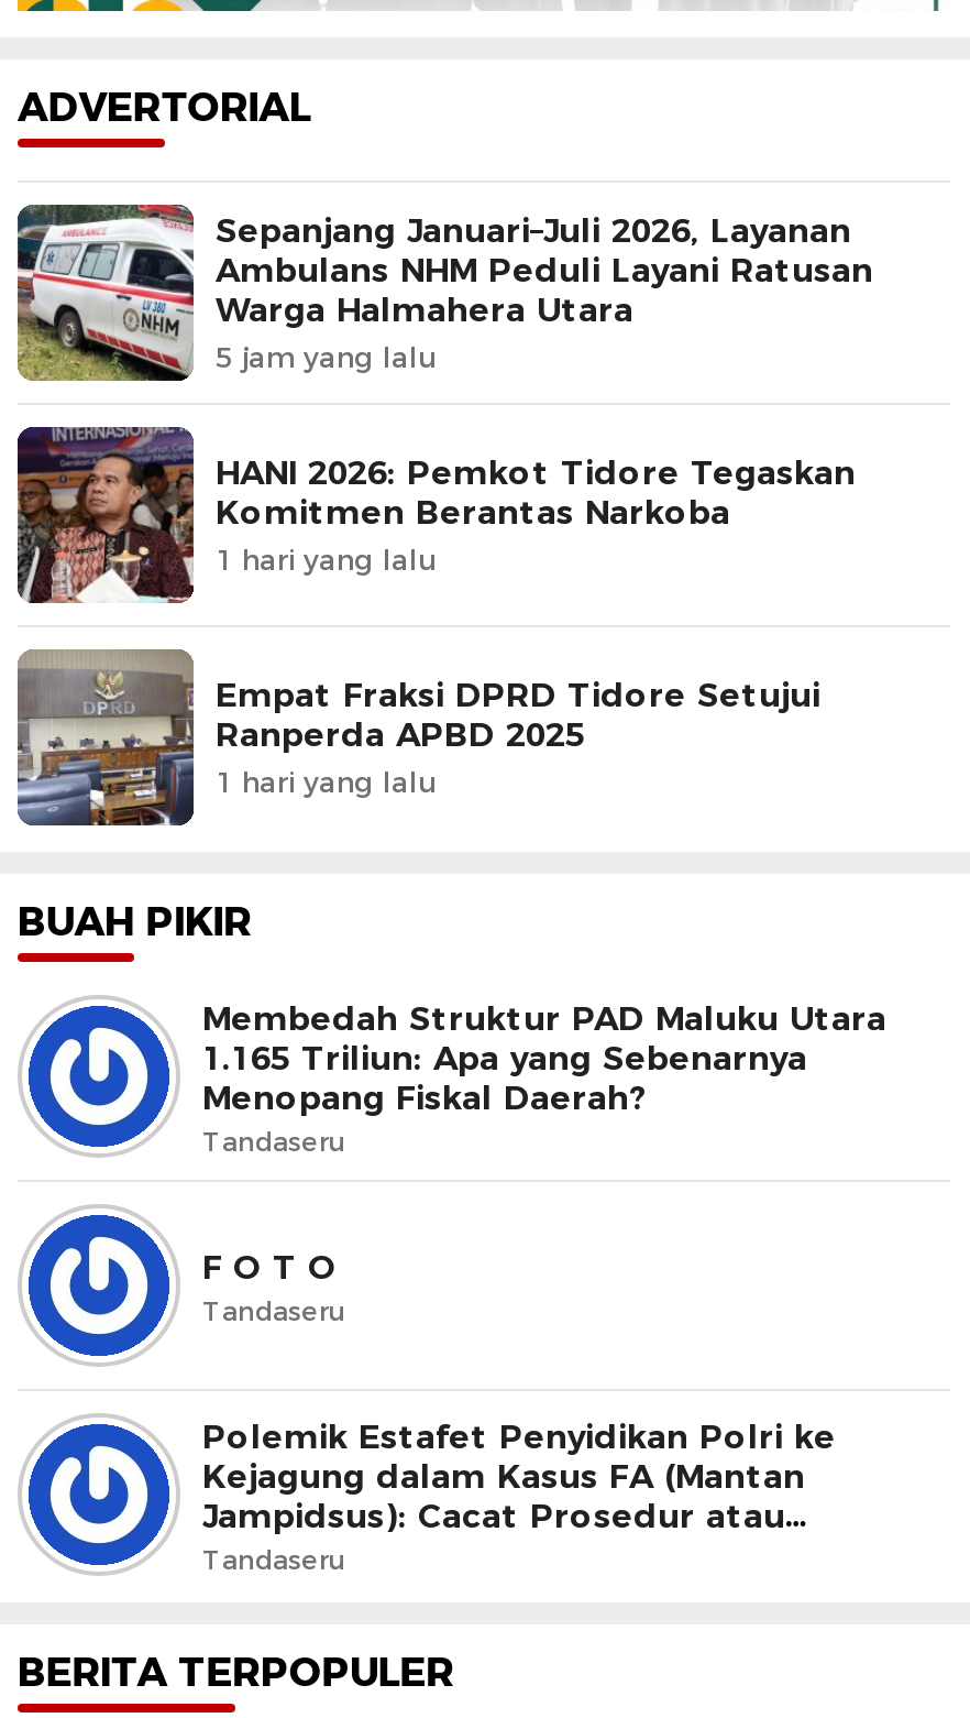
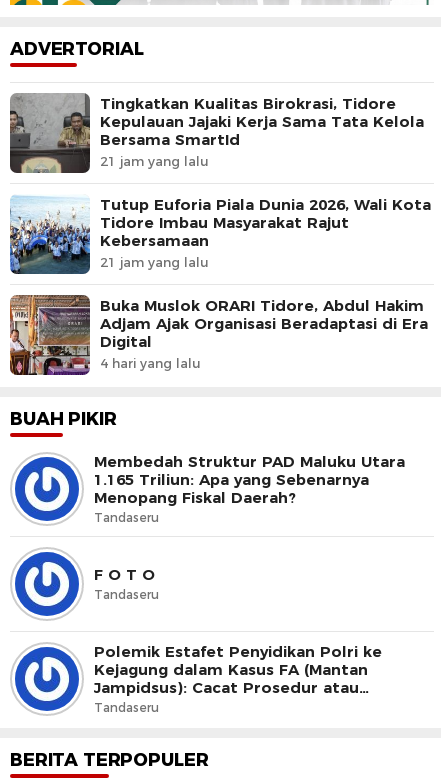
[15,203,873,383] [image] | Sepanjang Januari–Juli 2026, Layanan | Ambulans NHM Peduli Layani Ratusan | Warga Halmahera Utara | 5 jam yang lalu -> [9,93,424,174] [image] | Tingkatkan Kualitas Birokrasi, Tidore | Kepulauan Jajaki Kerja Sama Tata Kelola | Bersama SmartId | 21 jam yang lalu
[15,425,856,605] [image] | HANI 2026: Pemkot Tidore Tegaskan | Komitmen Berantas Narkoba | 1 hari yang lalu -> [9,194,431,275] [image] | Tutup Euforia Piala Dunia 2026, Wali Kota | Tidore Imbau Masyarakat Rajut | Kebersamaan | 21 jam yang lalu
[15,649,820,828] [image] | Empat Fraksi DPRD Tidore Setujui | Ranperda APBD 2025 | 1 hari yang lalu -> [9,295,428,376] [image] | Buka Muslok ORARI Tidore, Abdul Hakim | Adjam Ajak Organisasi Beradaptasi di Era | Digital | 4 hari yang lalu

